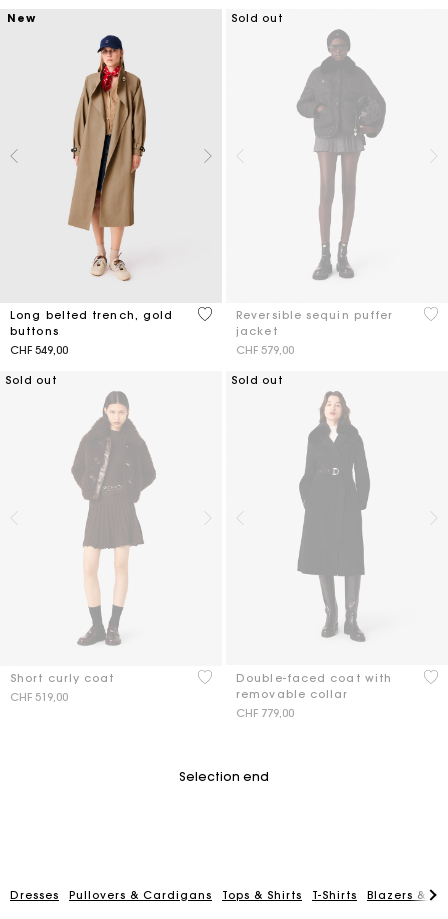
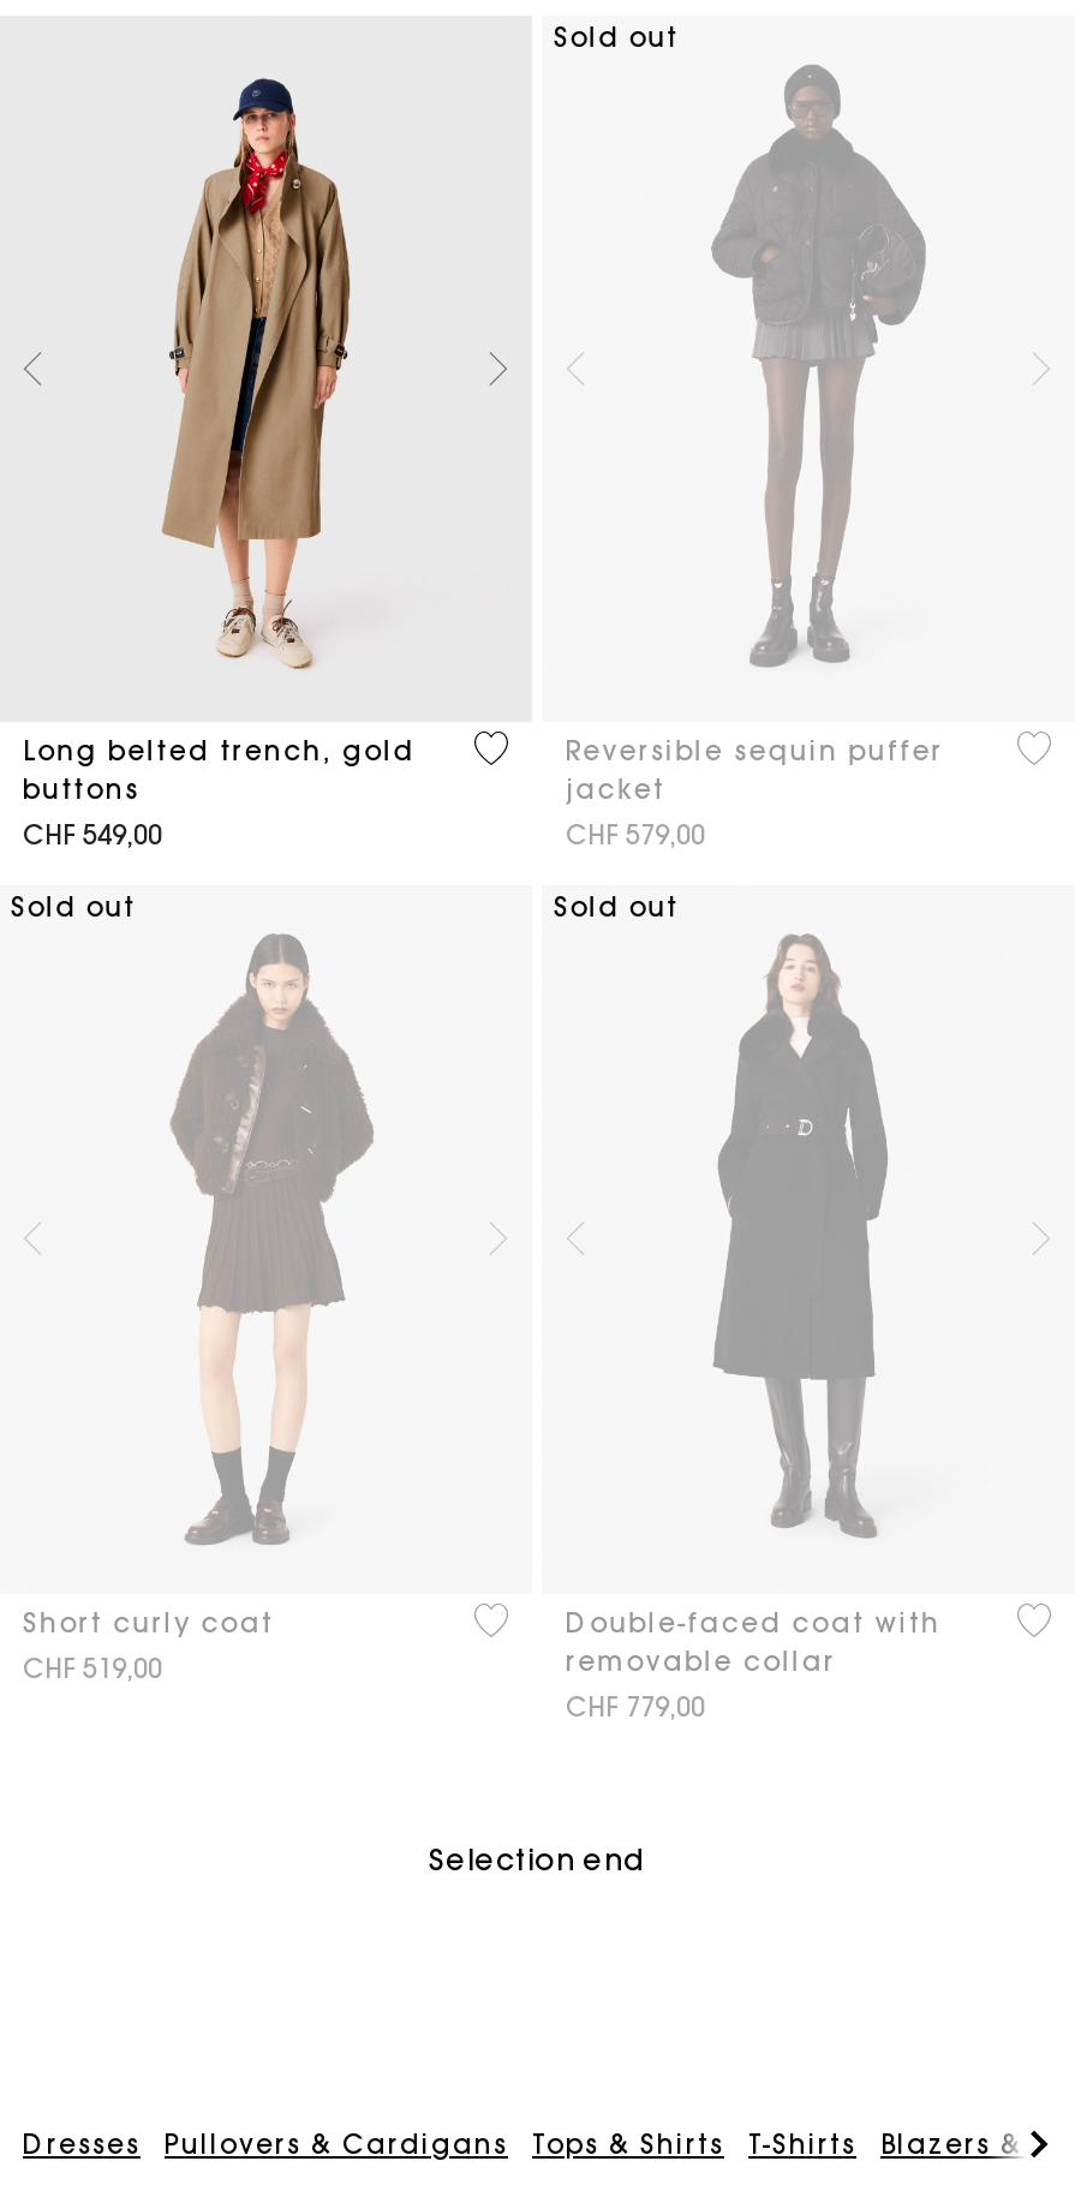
[7,11,36,25] New -> none

